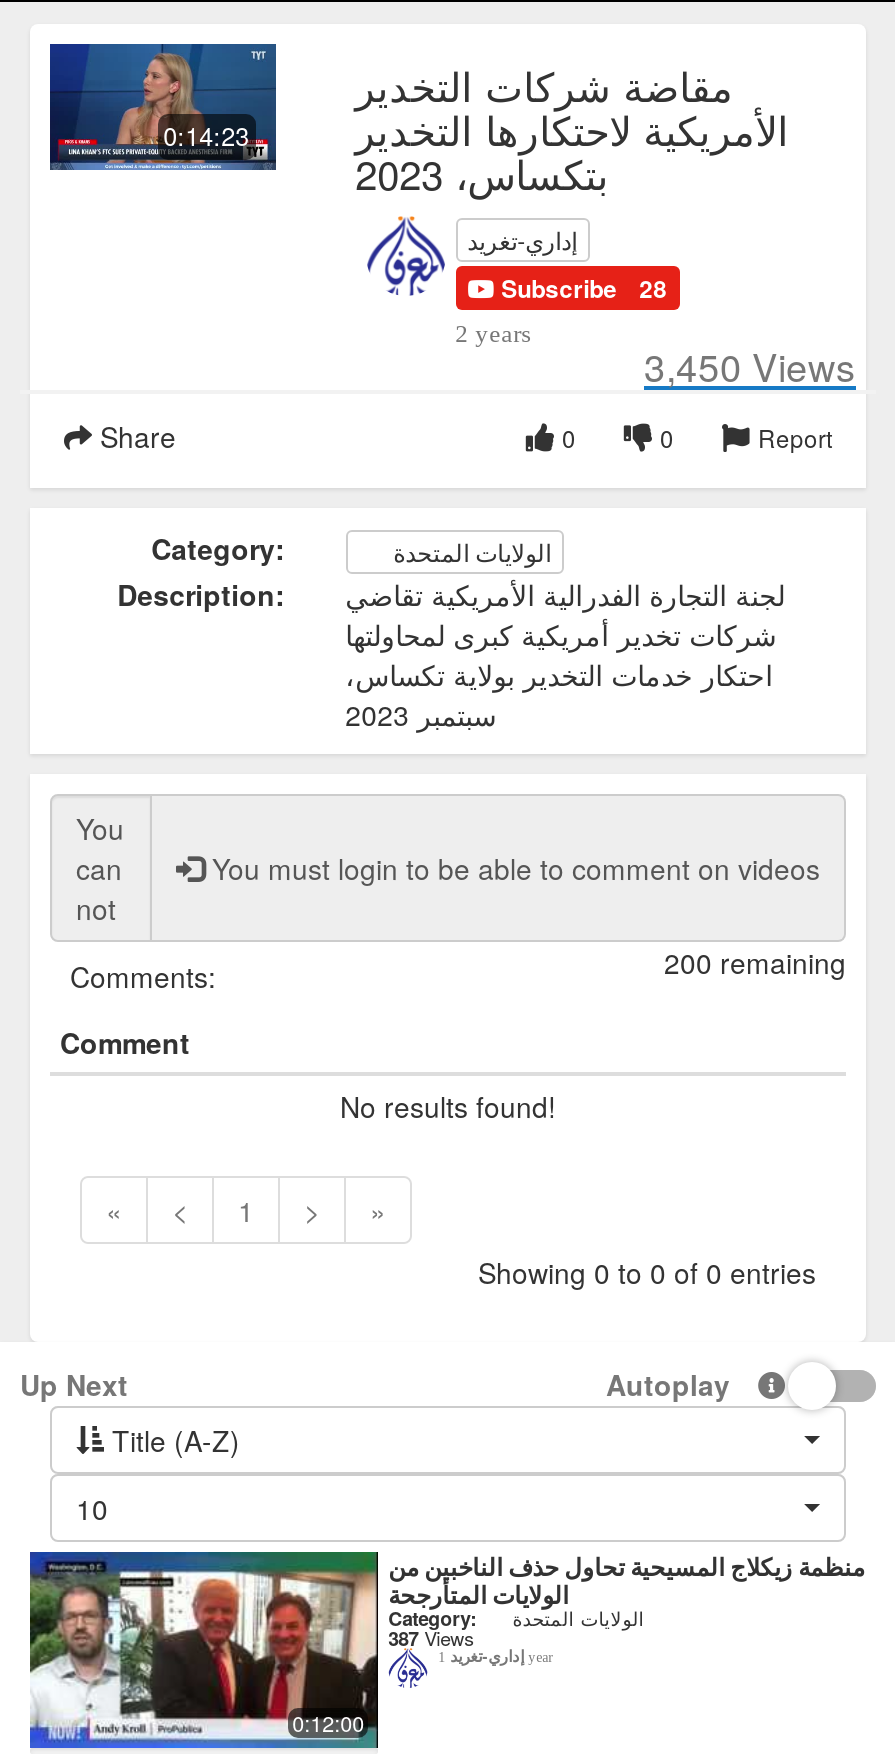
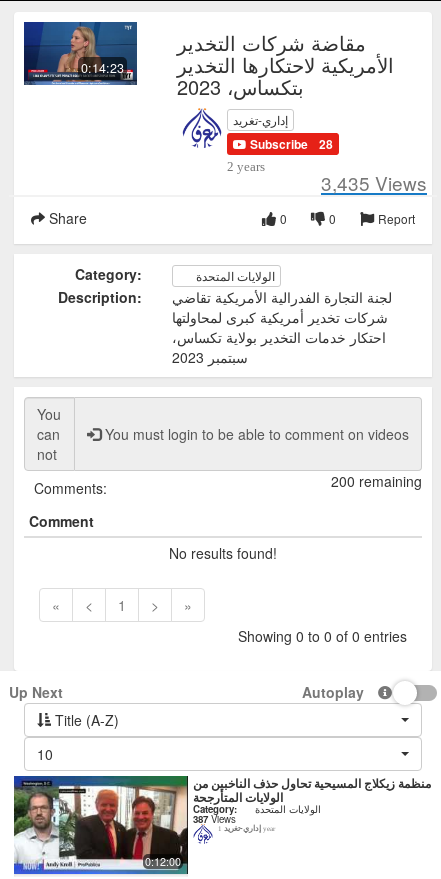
[644,337,856,391] 3,450 Views -> [321,169,427,196] 3,435 Views

